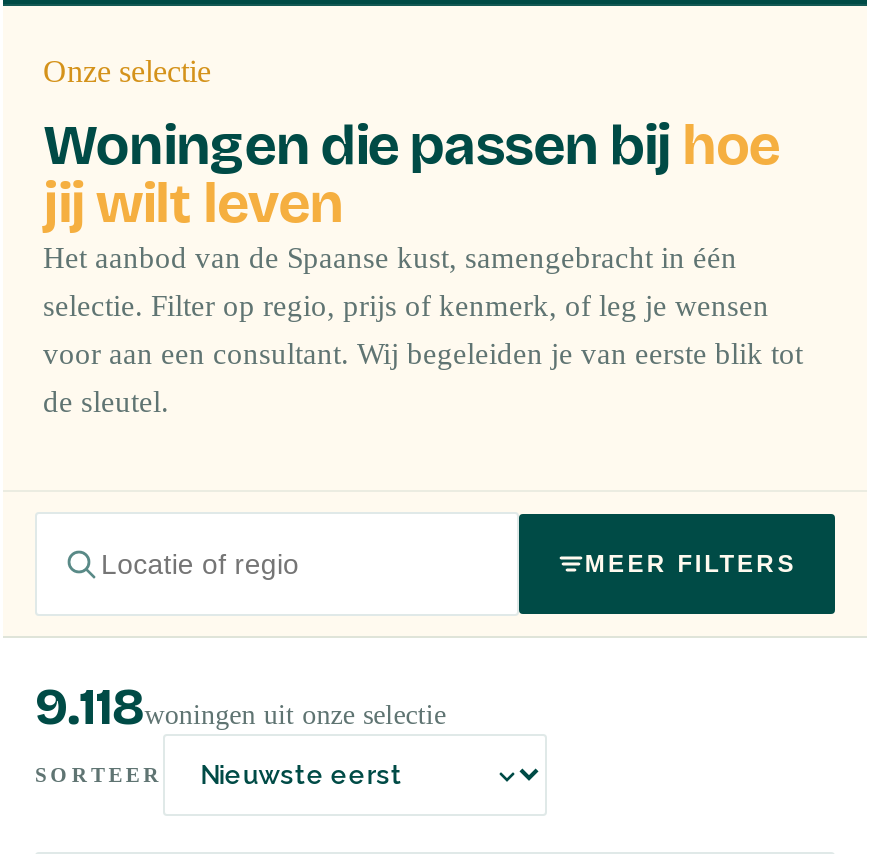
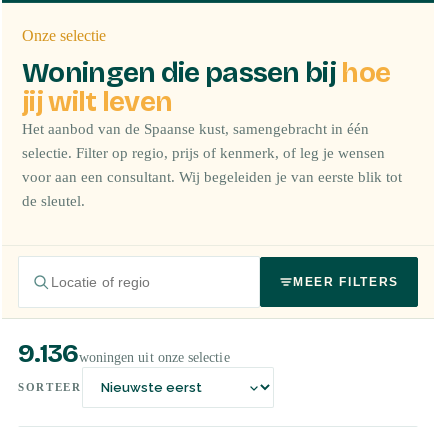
[35,676,446,738] 9.118woningen uit onze selectie -> [18,338,230,369] 9.136woningen uit onze selectie

